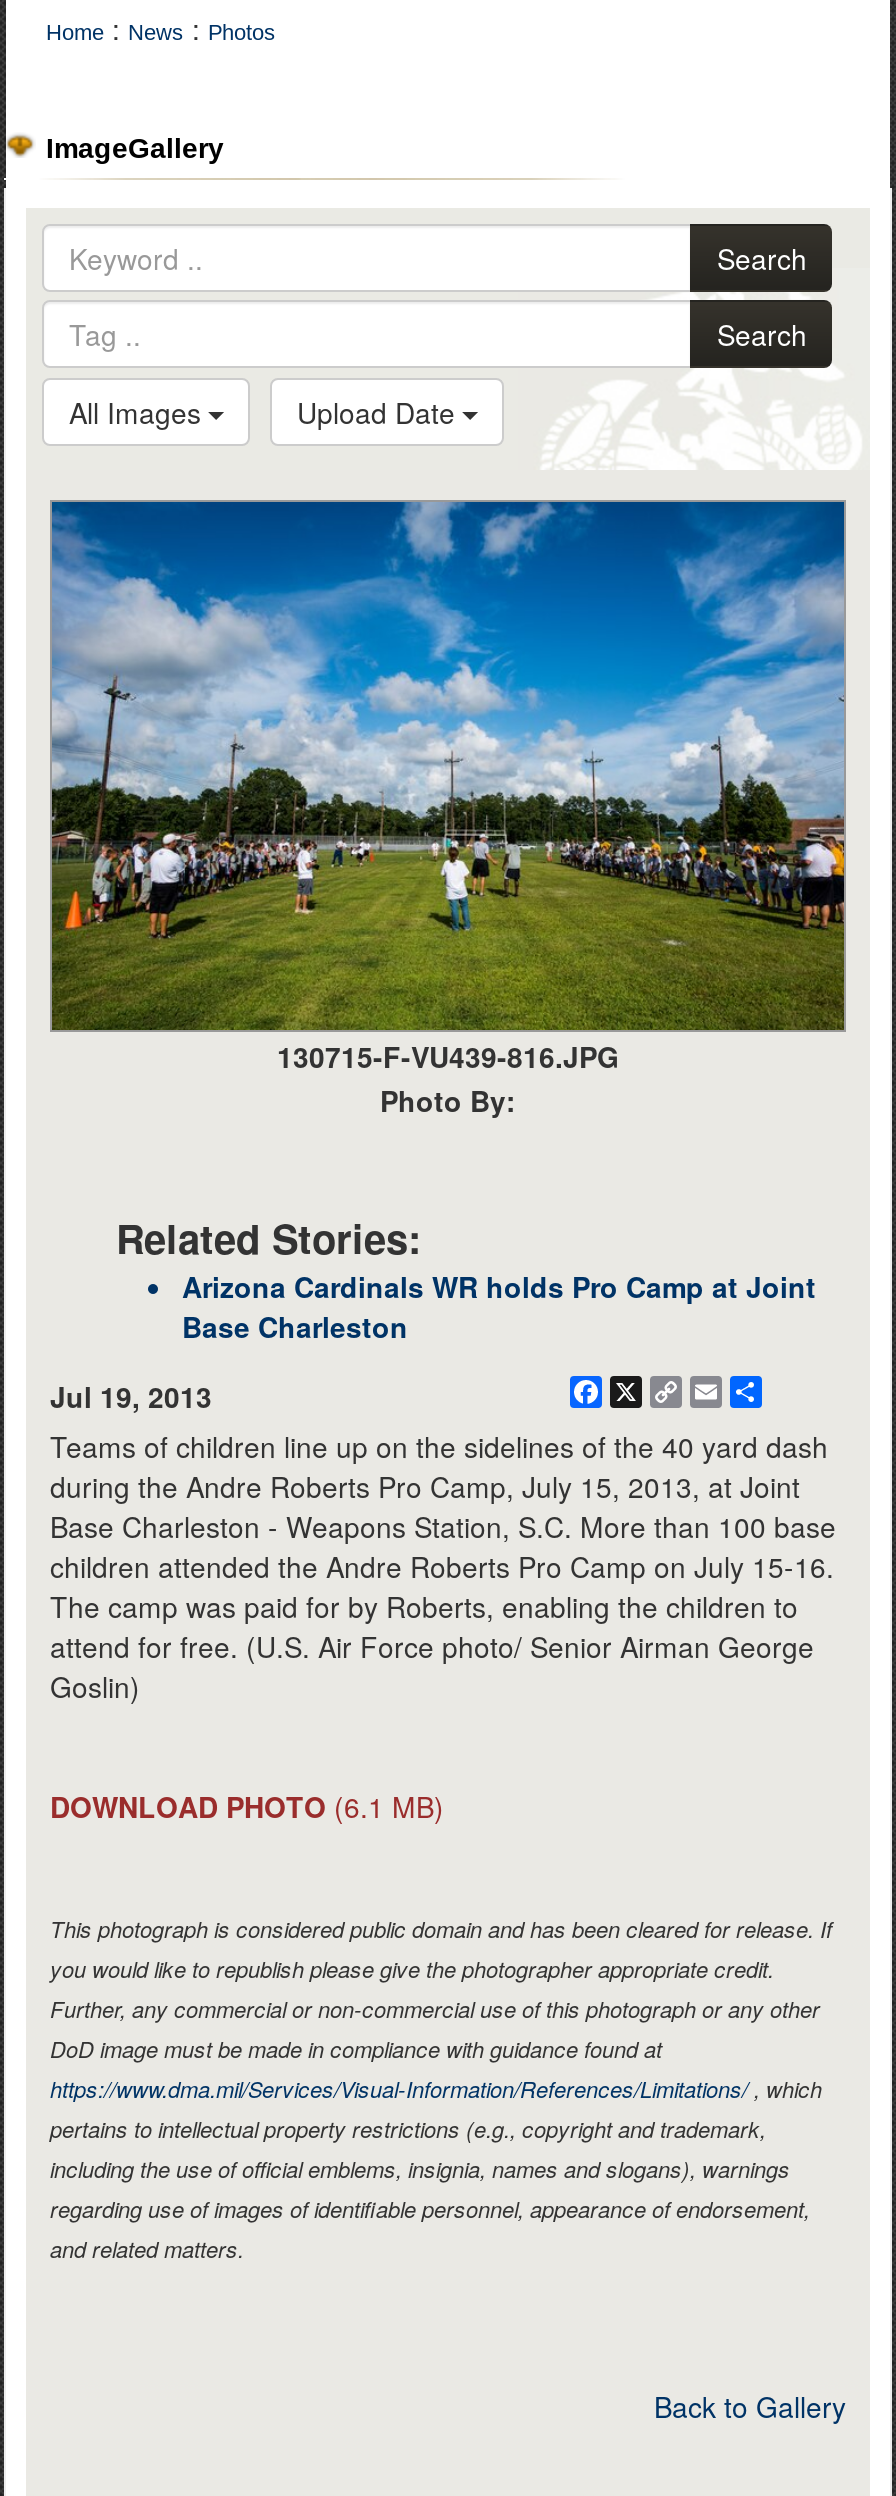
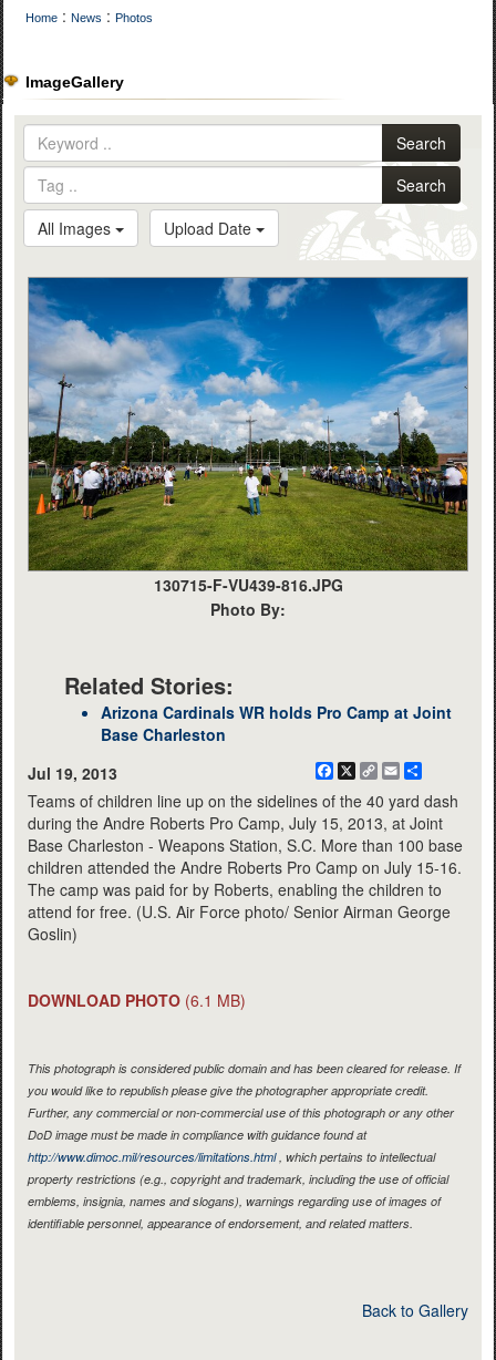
[50,2074,822,2264] https://www.dma.mil/Services/Visual-Information/References/Limitations/, which | pertains to intellectual property restrictions (e.g., copyright and trademark, | including the use of official emblems, insignia, names and slogans), warnings | regarding use of images of identifiable personnel, appearance of endorsement, | and related matters. -> [28,1149,448,1232] http://www.dimoc.mil/resources/limitations.html, which pertains to intellectual | property restrictions (e.g., copyright and trademark, including the use of official | emblems, insignia, names and slogans), warnings regarding use of images of | identifiable personnel, appearance of endorsement, and related matters.

